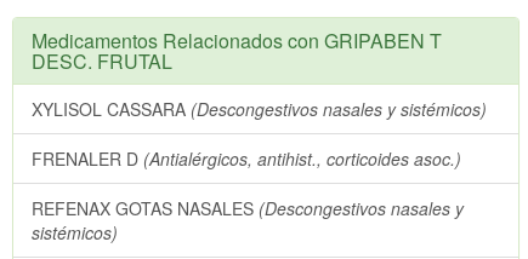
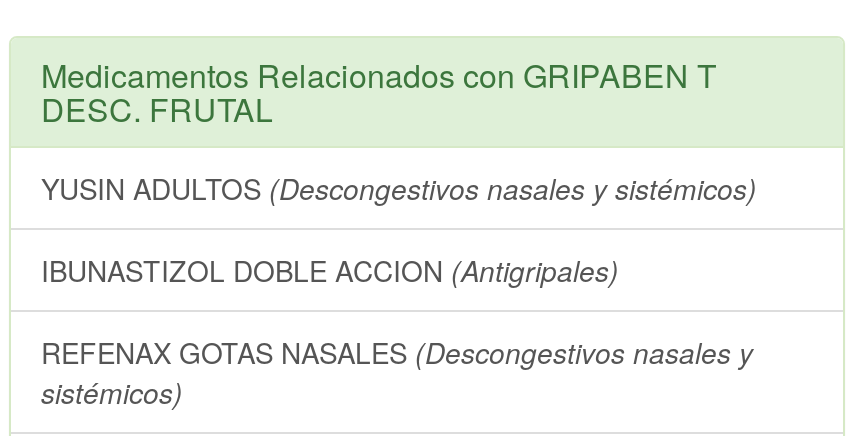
[32,97,487,121] XYLISOL CASSARA (Descongestivos nasales y sistémicos) -> [41,168,757,208] YUSIN ADULTOS (Descongestivos nasales y sistémicos)
[32,146,461,171] FRENALER D (Antialérgicos, antihist., corticoides asoc.) -> [41,250,619,290] IBUNASTIZOL DOBLE ACCION (Antigripales)

